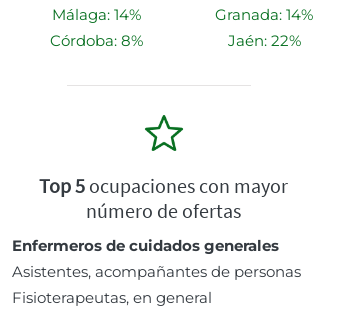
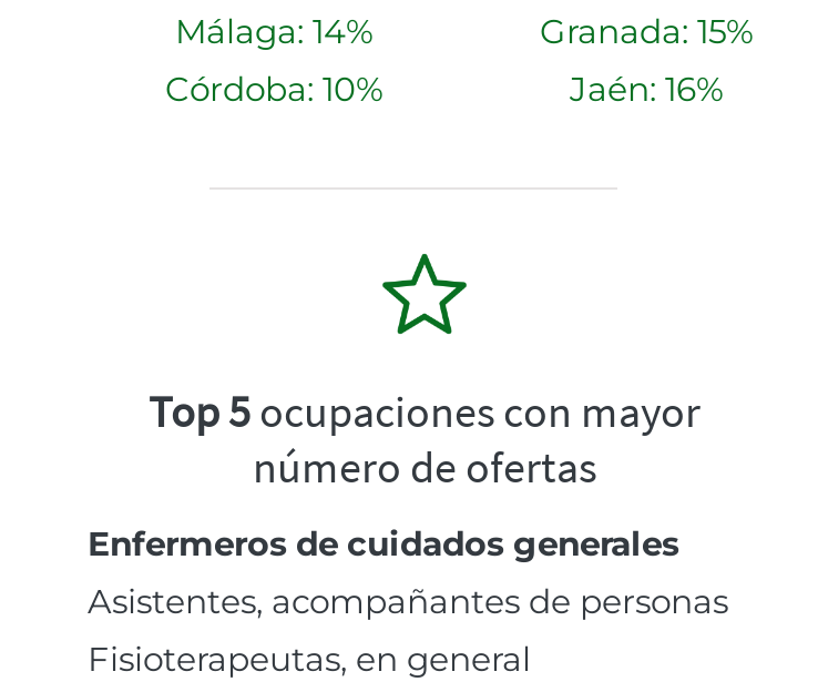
[215,5,313,24] Granada: 14% -> [540,10,753,52] Granada: 15%
[49,31,142,50] Córdoba: 8% -> [165,68,382,110] Córdoba: 10%
[227,31,300,50] Jaén: 22% -> [570,68,723,110] Jaén: 16%

